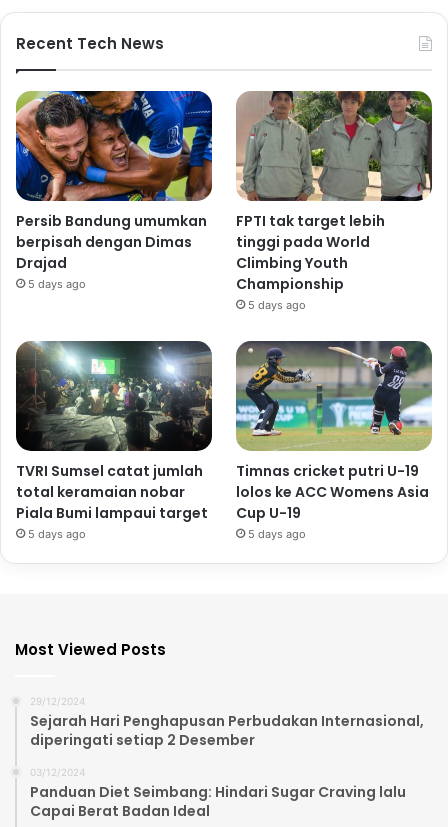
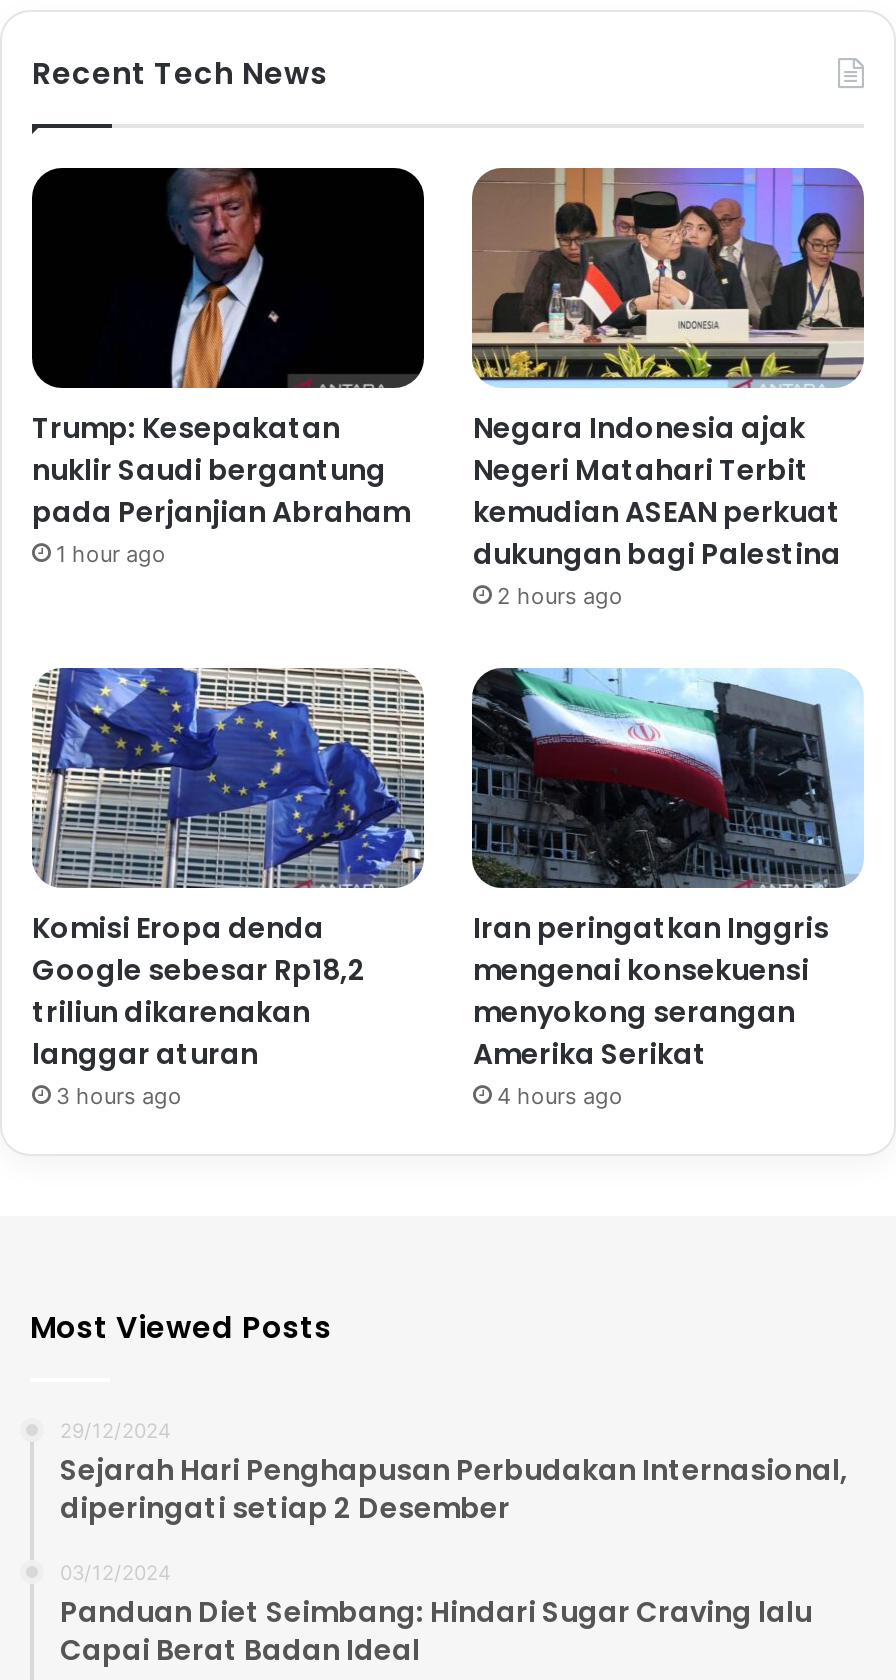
[15,90,213,291] [image] | Persib Bandung umumkan | berpisah dengan Dimas | Drajad | 5 days ago -> [30,166,426,568] [image] | Trump: Kesepakatan | nuklir Saudi bergantung | pada Perjanjian Abraham | 1 hour ago
[236,90,433,312] [image] | FPTI tak target lebih | tinggi pada World | Climbing Youth | Championship | 5 days ago -> [472,166,866,610] [image] | Negara Indonesia ajak | Negeri Matahari Terbit | kemudian ASEAN perkuat | dukungan bagi Palestina | 2 hours ago
[15,341,212,541] [image] | TVRI Sumsel catat jumlah | total keramaian nobar | Piala Bumi lampaui target | 5 days ago -> [30,666,424,1110] [image] | Komisi Eropa denda | Google sebesar Rp18,2 | triliun dikarenakan | langgar aturan | 3 hours ago
[235,340,433,541] [image] | Timnas cricket putri U-19 | lolos ke ACC Womens Asia | Cup U-19 | 5 days ago -> [470,668,864,1110] [image] | Iran peringatkan Inggris | mengenai konsekuensi | menyokong serangan | Amerika Serikat | 4 hours ago

